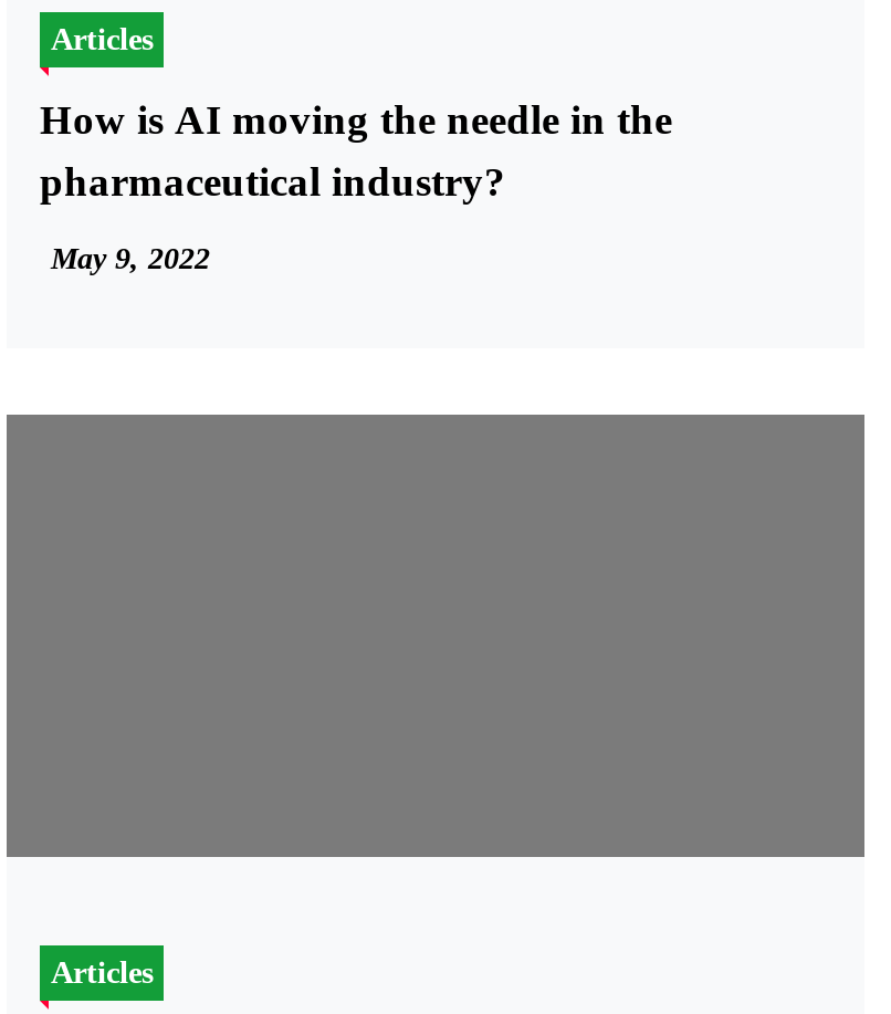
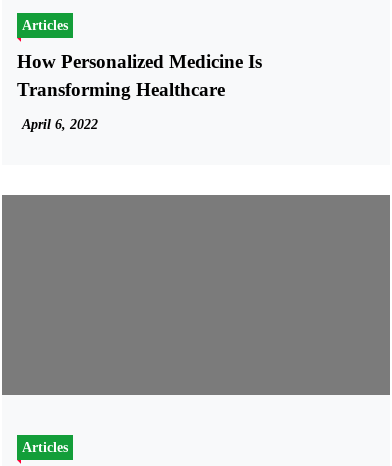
[40,96,672,204] How is AI moving the needle in the | pharmaceutical industry? -> [17,51,262,100] How Personalized Medicine Is | Transforming Healthcare
[51,242,210,275] May 9, 2022 -> [22,117,98,132] April 6, 2022

